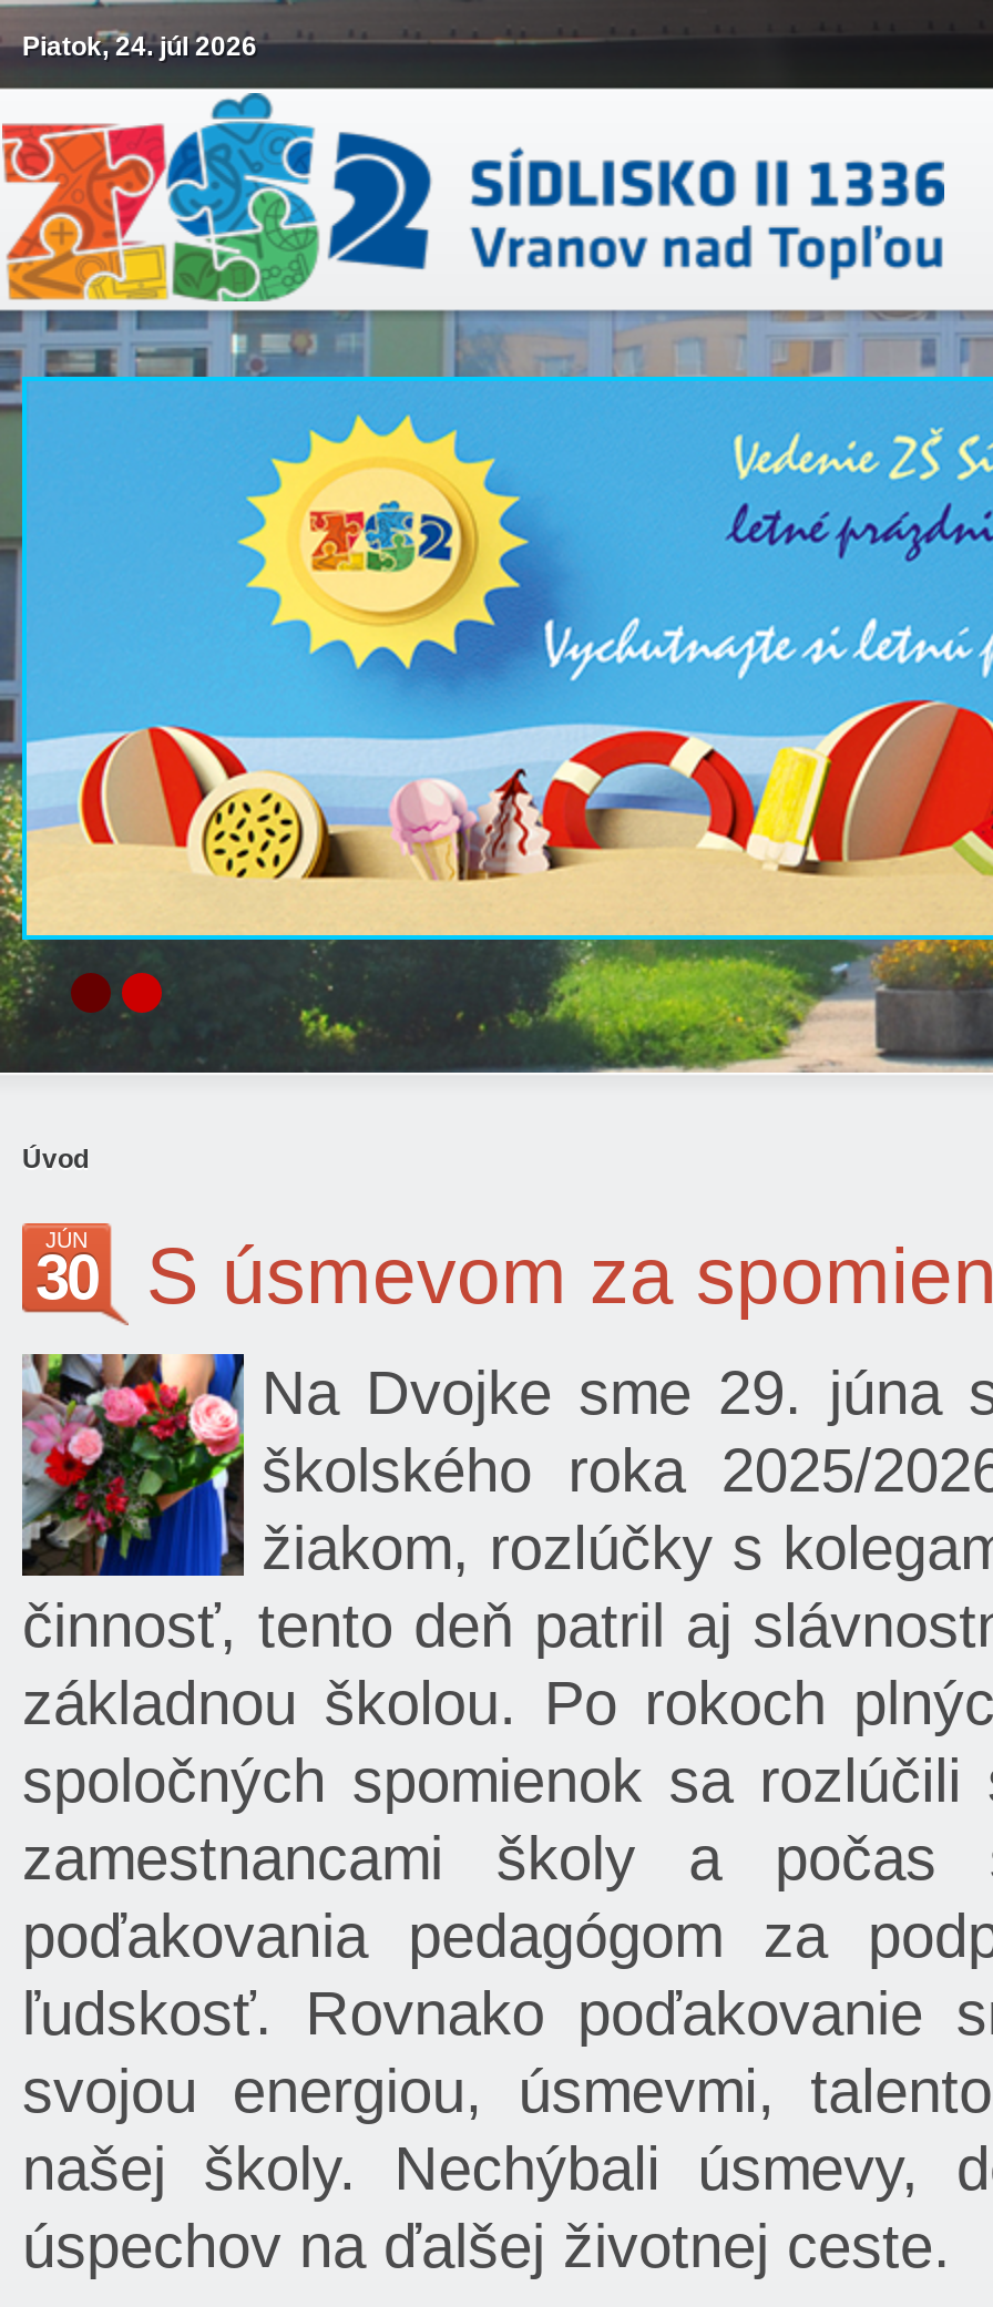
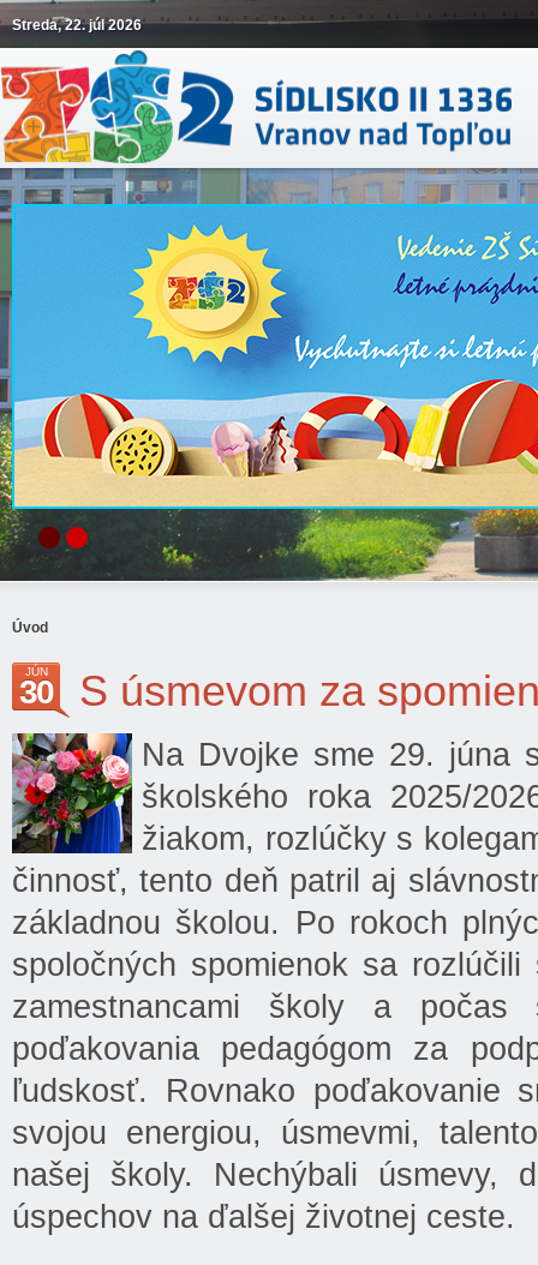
[22,31,257,62] Piatok, 24. júl 2026 -> [12,17,142,34] Streda, 22. júl 2026

